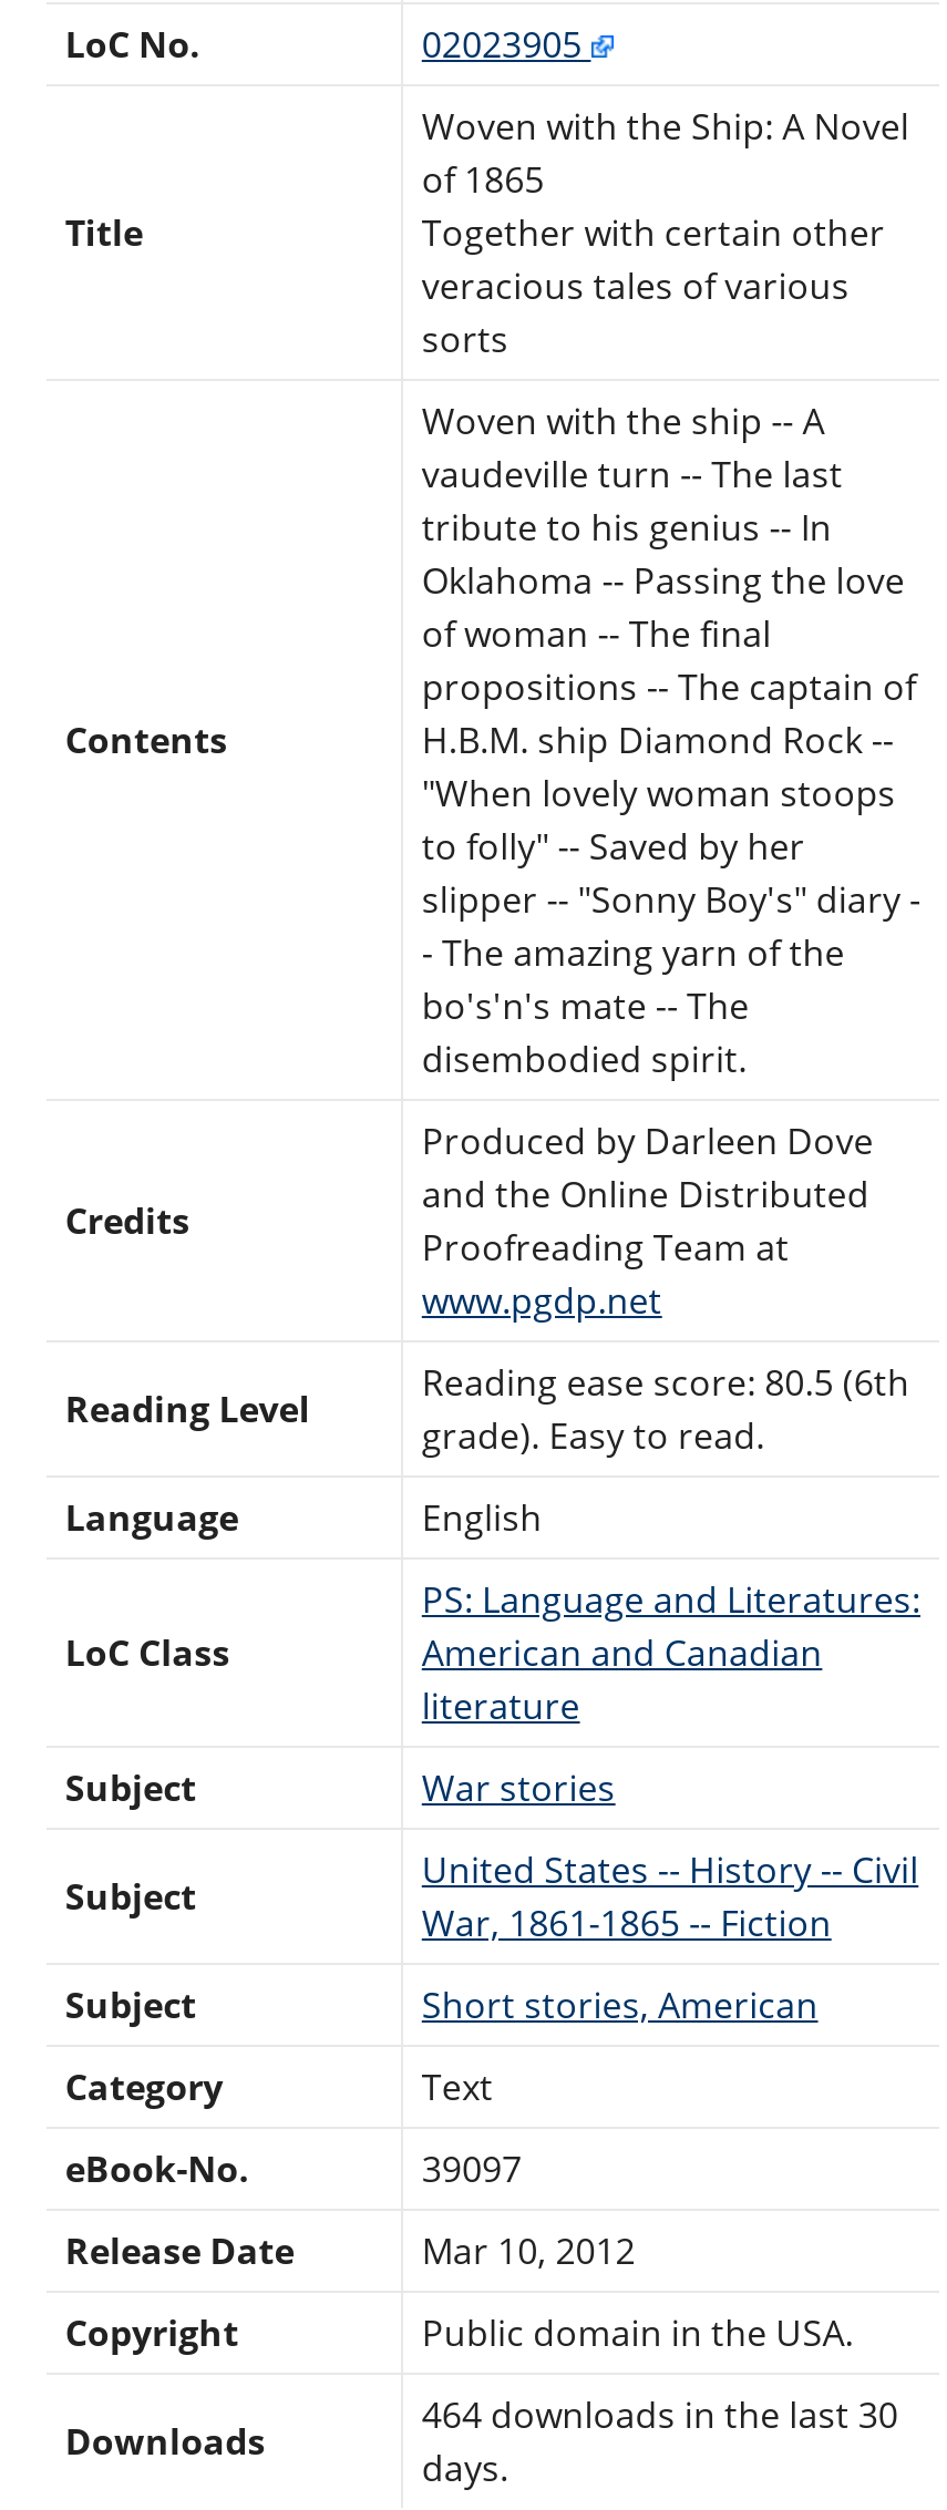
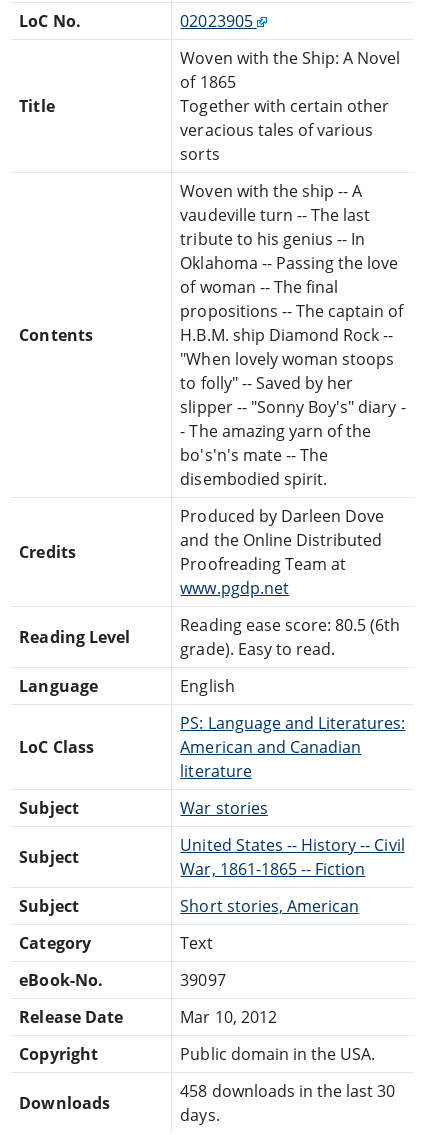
[422,2389,898,2438] 464 downloads in the last 30 -> [180,1080,395,1102] 458 downloads in the last 30

